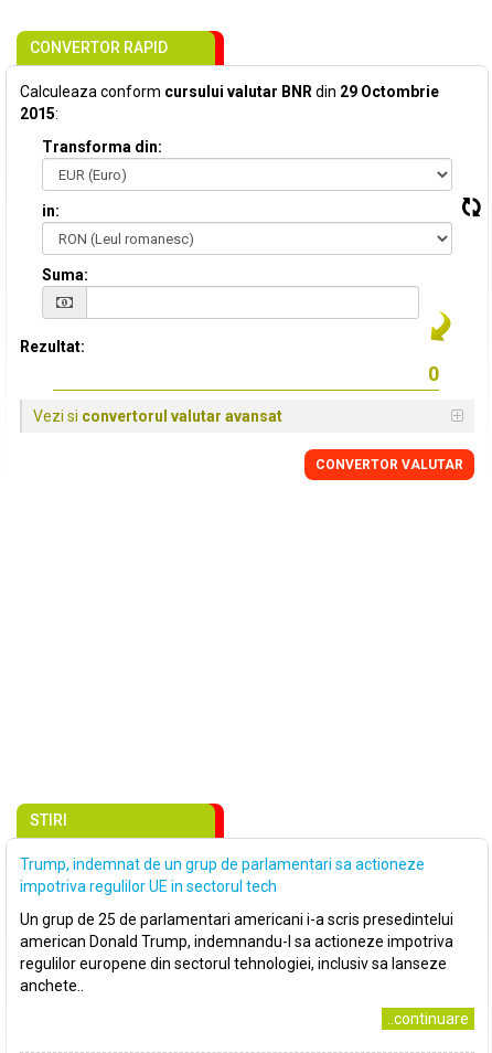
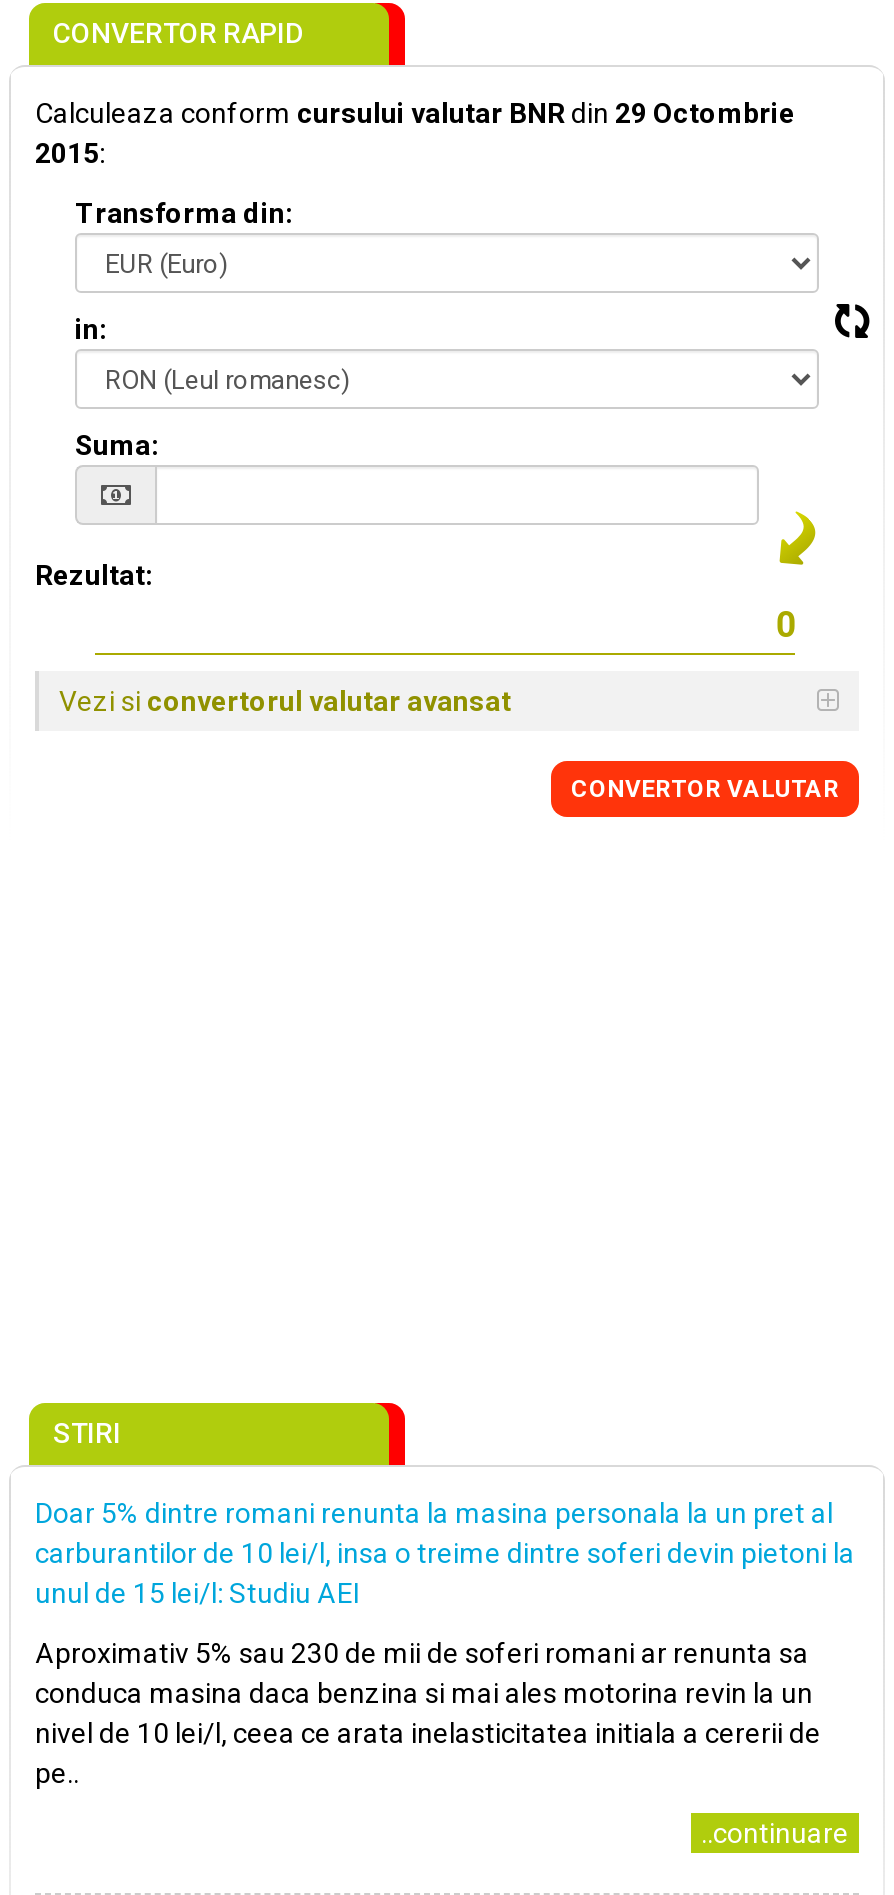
[20,855,425,895] Trump, indemnat de un grup de parlamentari sa actioneze | impotriva regulilor UE in sectorul tech -> [35,1497,855,1609] Doar 5% dintre romani renunta la masina personala la un pret al | carburantilor de 10 lei/l, insa o treime dintre soferi devin pietoni la | unul de 15 lei/l: Studiu AEI
[20,911,453,995] Un grup de 25 de parlamentari americani i-a scris presedintelui | american Donald Trump, indemnandu-l sa actioneze impotriva | regulilor europene din sectorul tehnologiei, inclusiv sa lanseze | anchete.. -> [35,1637,821,1789] Aproximativ 5% sau 230 de mii de soferi romani ar renunta sa | conduca masina daca benzina si mai ales motorina revin la un | nivel de 10 lei/l, ceea ce arata inelasticitatea initiala a cererii de | pe..

